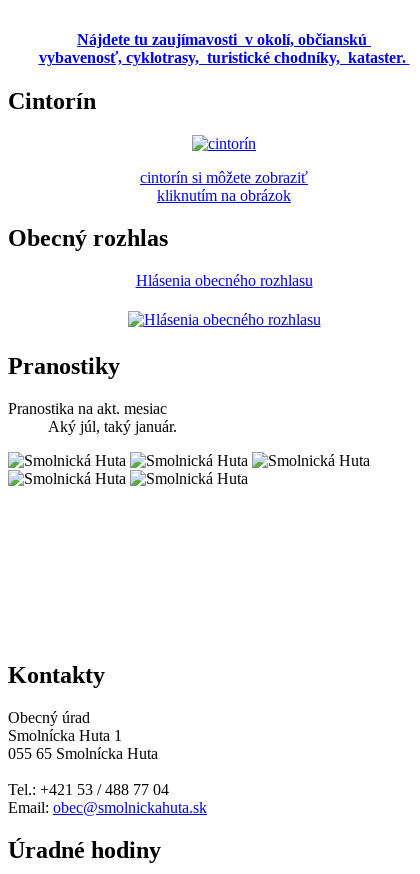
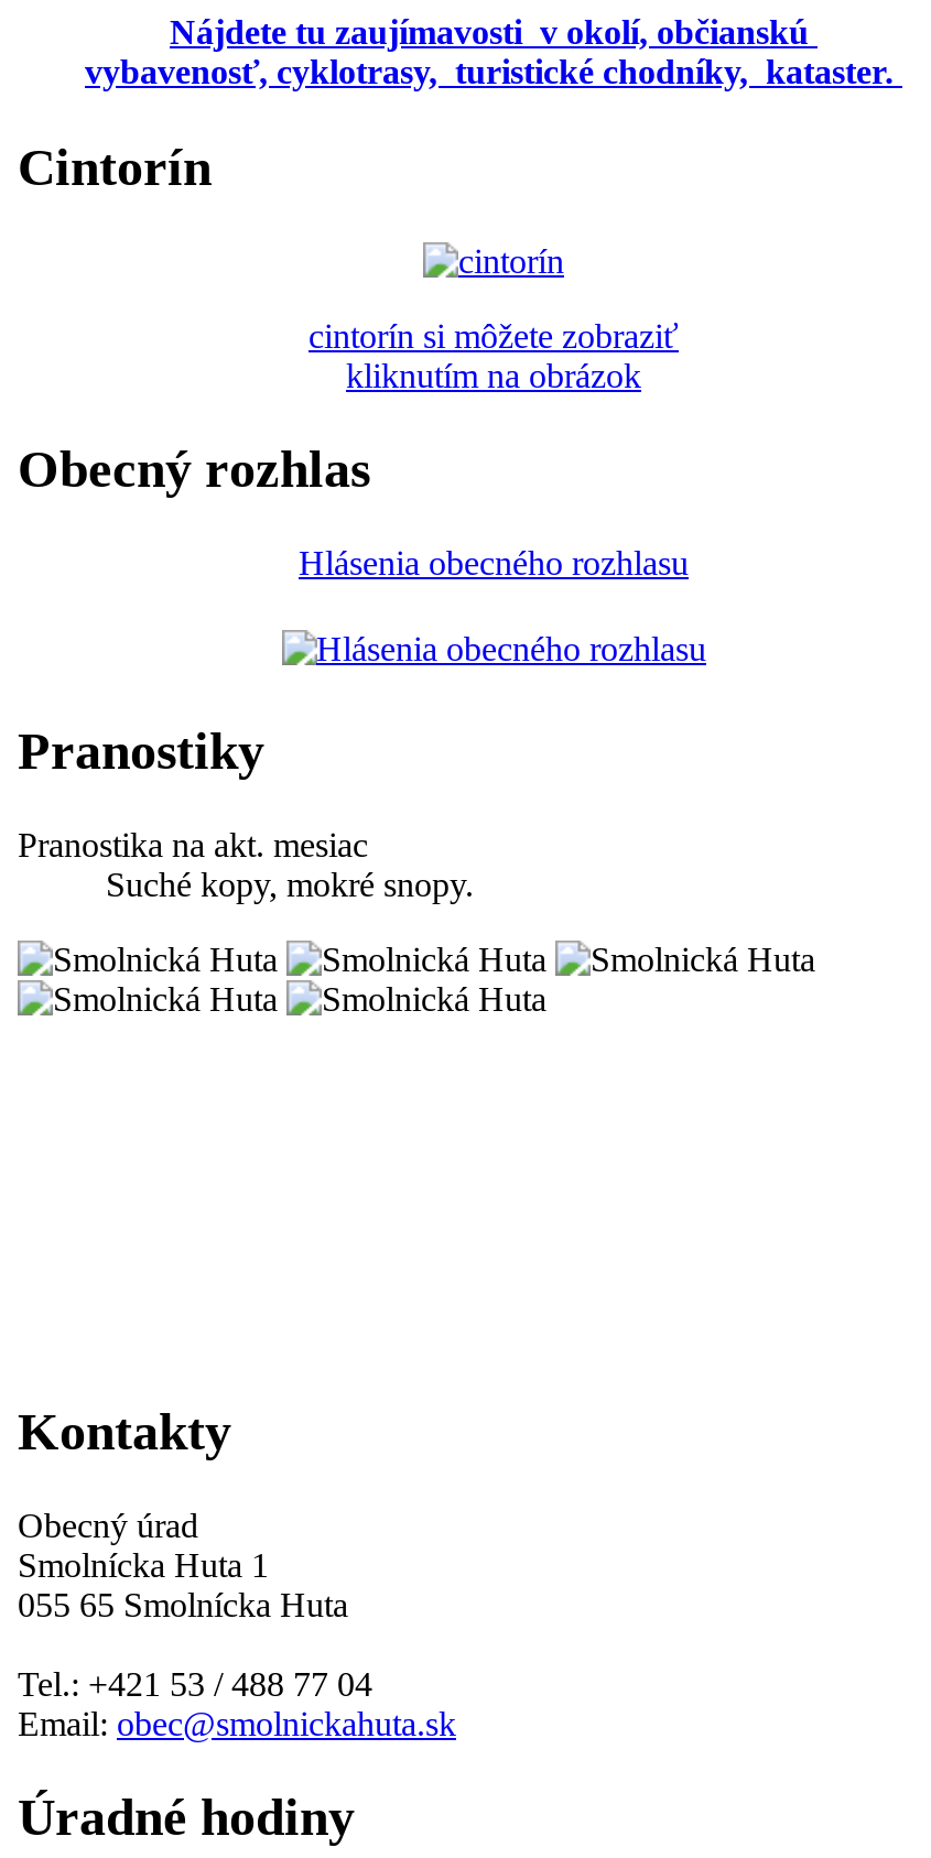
[48,418,177,435] Aký júl, taký január. -> [106,866,474,904] Suché kopy, mokré snopy.

